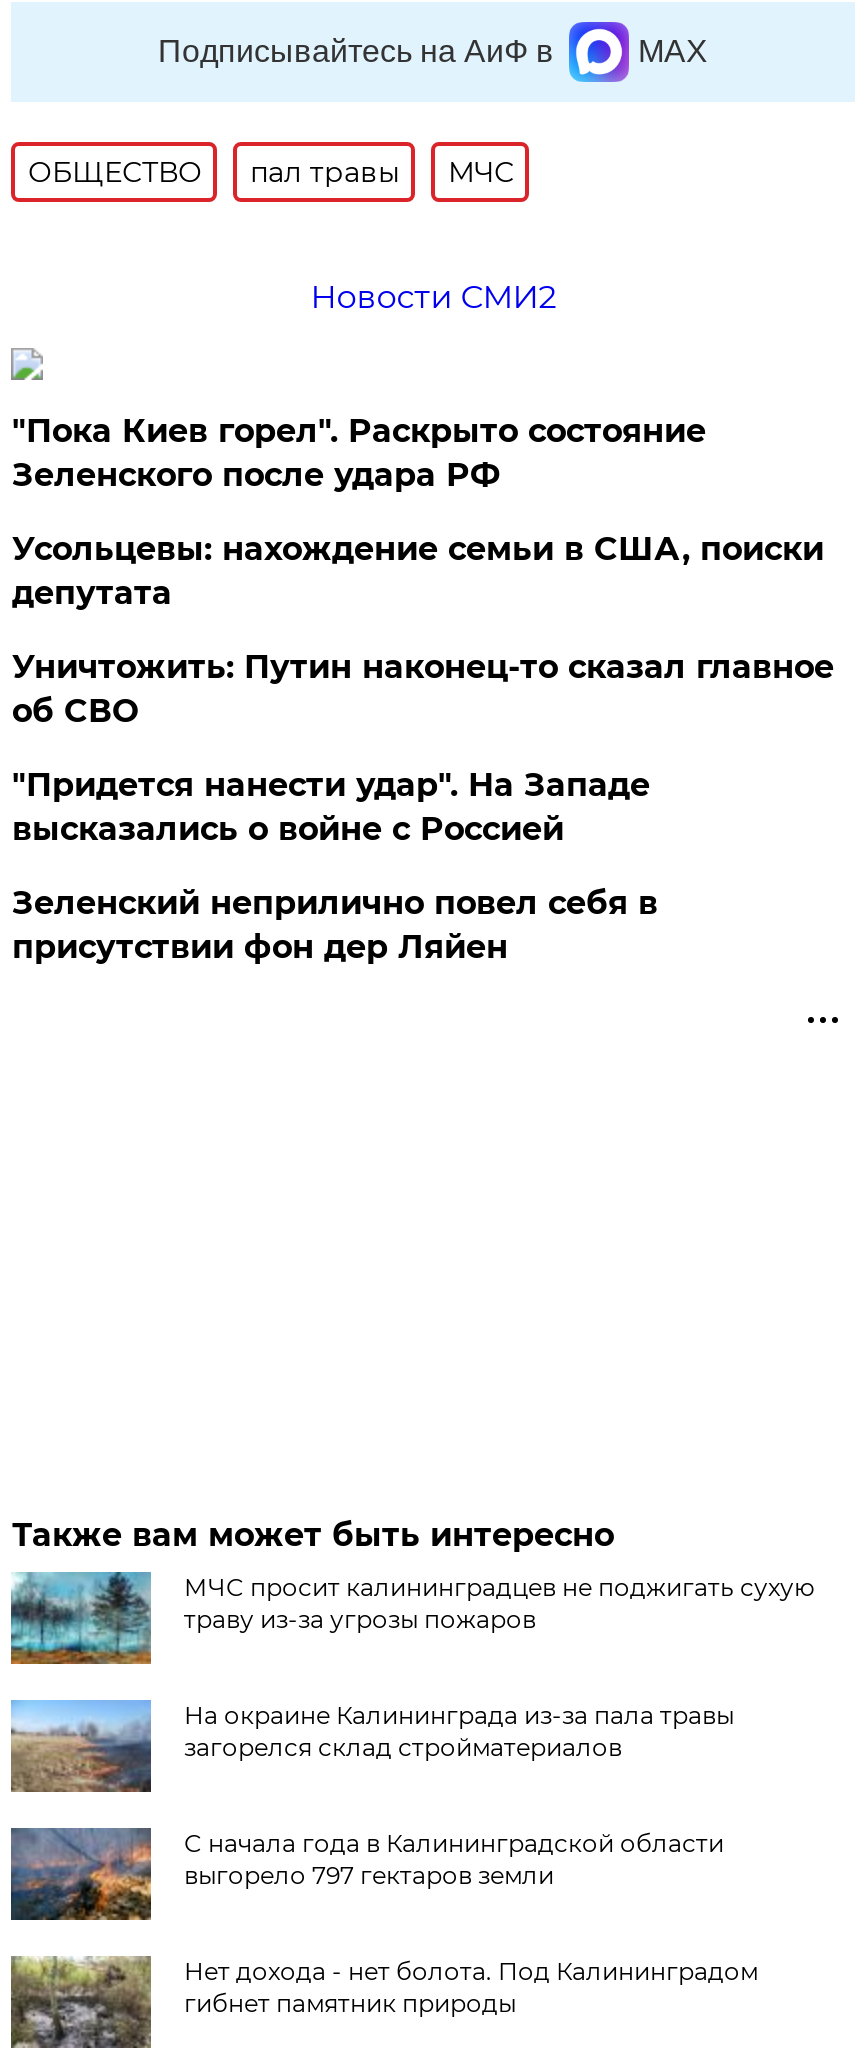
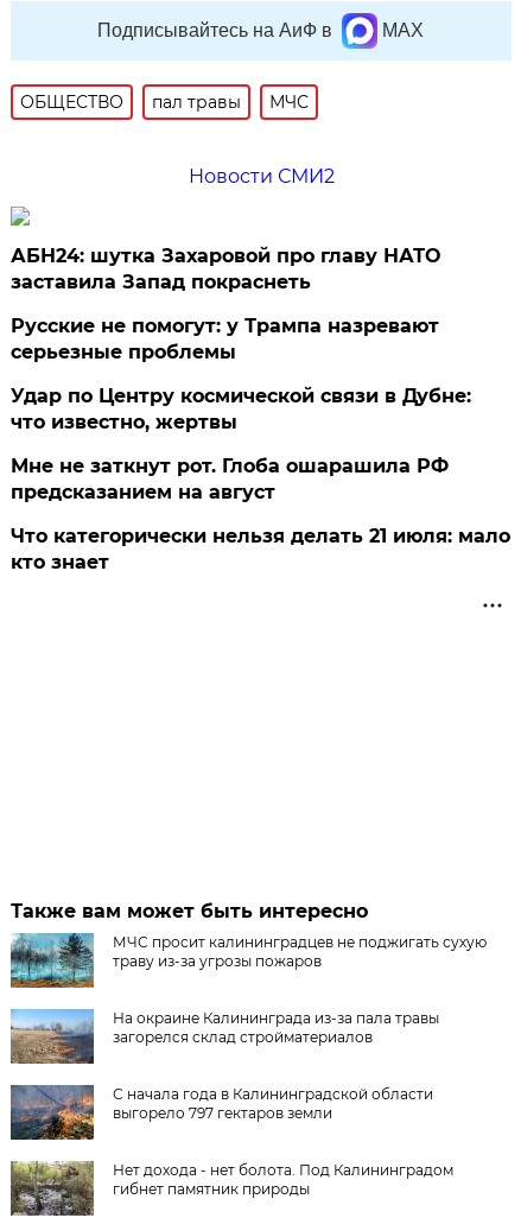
[12,412,706,494] "Пока Киев горел". Раскрыто состояние | Зеленского после удара РФ -> [11,244,441,293] АБН24: шутка Захаровой про главу НАТО | заставила Запад покраснеть
[12,530,824,612] Усольцевы: нахождение семьи в США, поиски | депутата -> [11,314,440,363] Русские не помогут: у Трампа назревают | серьезные проблемы
[12,648,834,730] Уничтожить: Путин наконец-то сказал главное | об СВО -> [11,385,472,433] Удар по Центру космической связи в Дубне: | что известно, жертвы
[12,766,650,848] "Придется нанести удар". На Западе | высказались о войне с Россией -> [11,455,449,503] Мне не заткнут рот. Глоба ошарашила РФ | предсказанием на август
[12,884,658,966] Зеленский неприлично повел cебя в | присутствии фон дер Ляйен -> [11,525,511,573] Что категорически нельзя делать 21 июля: мало | кто знает

